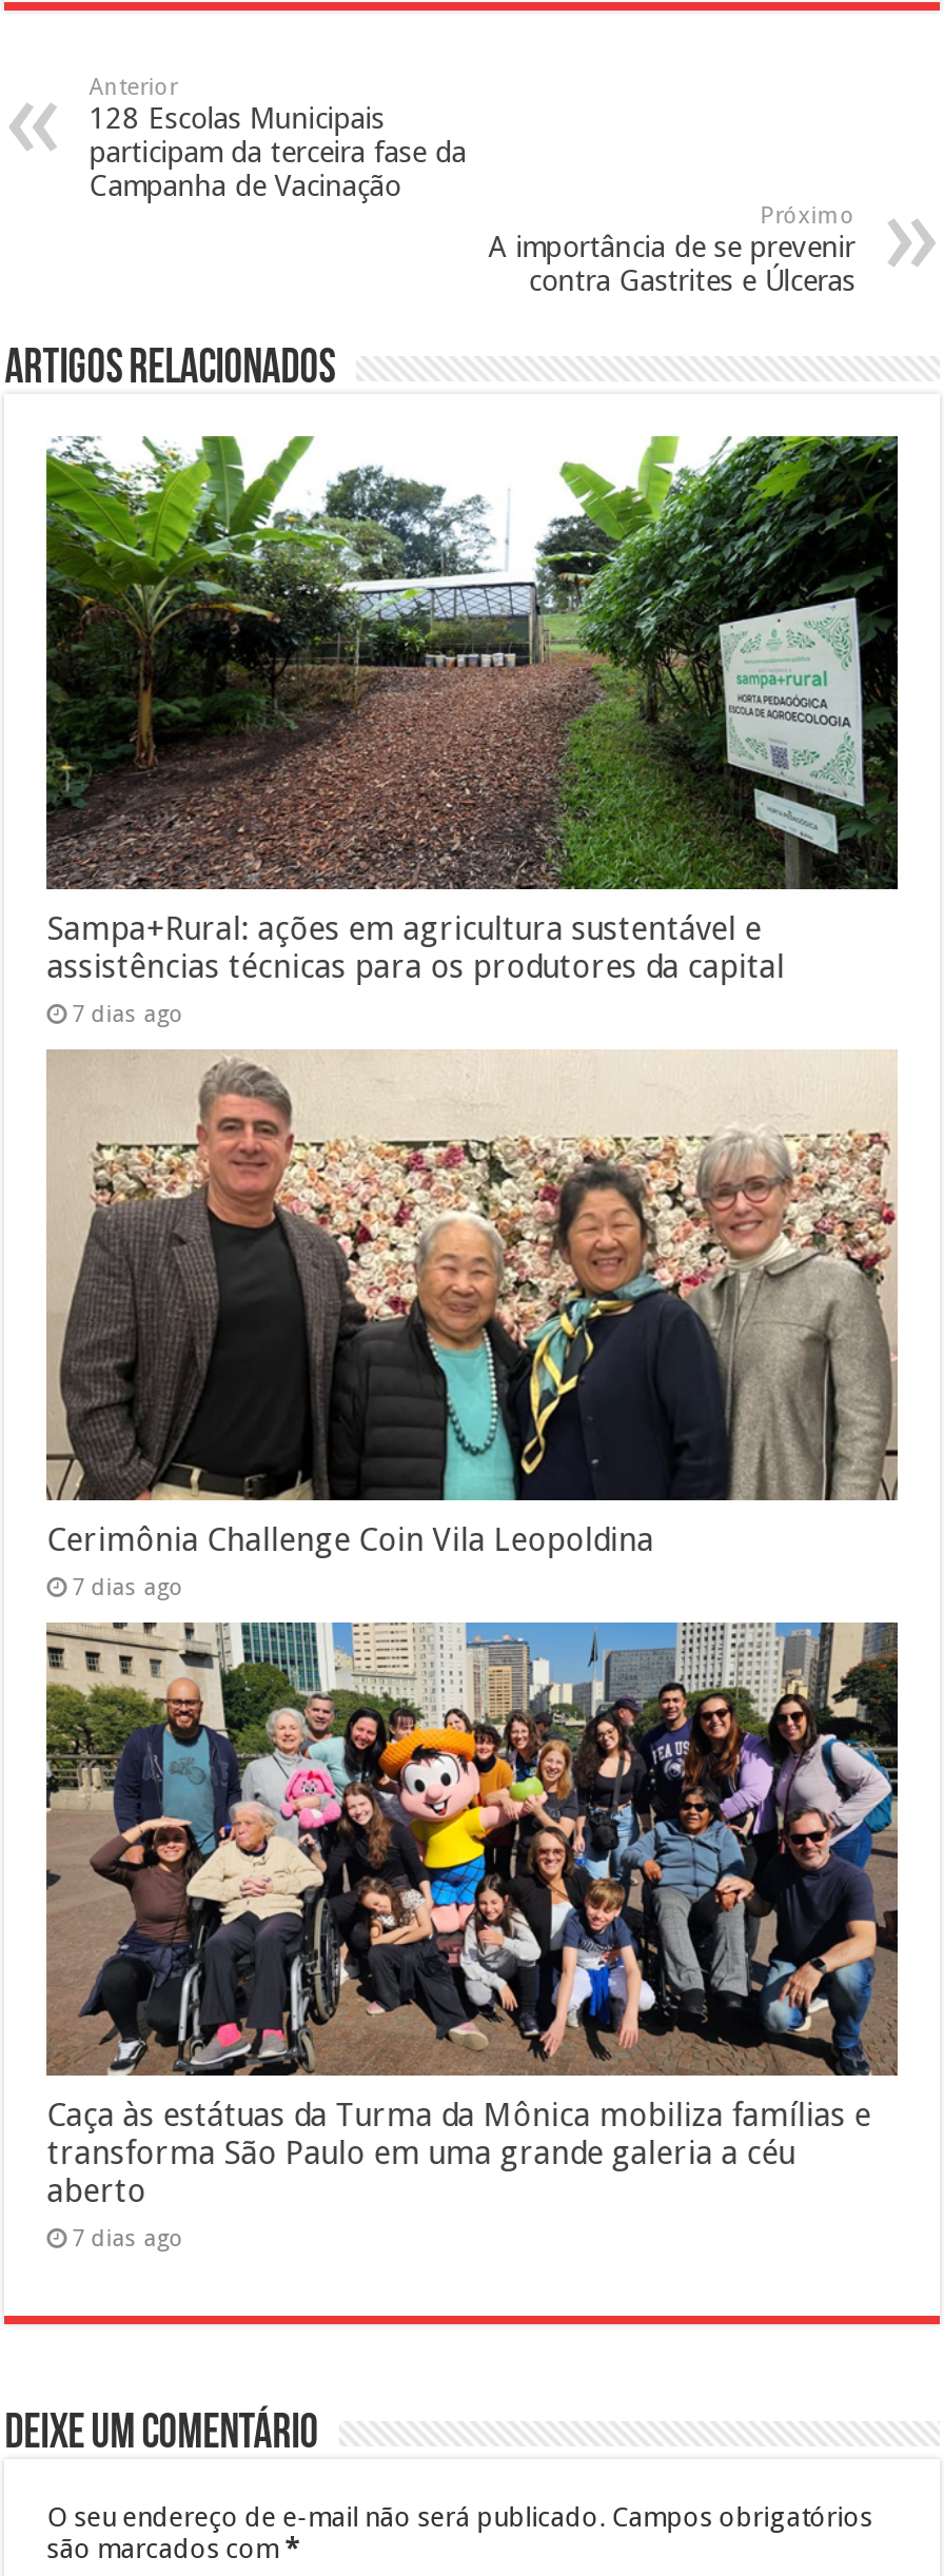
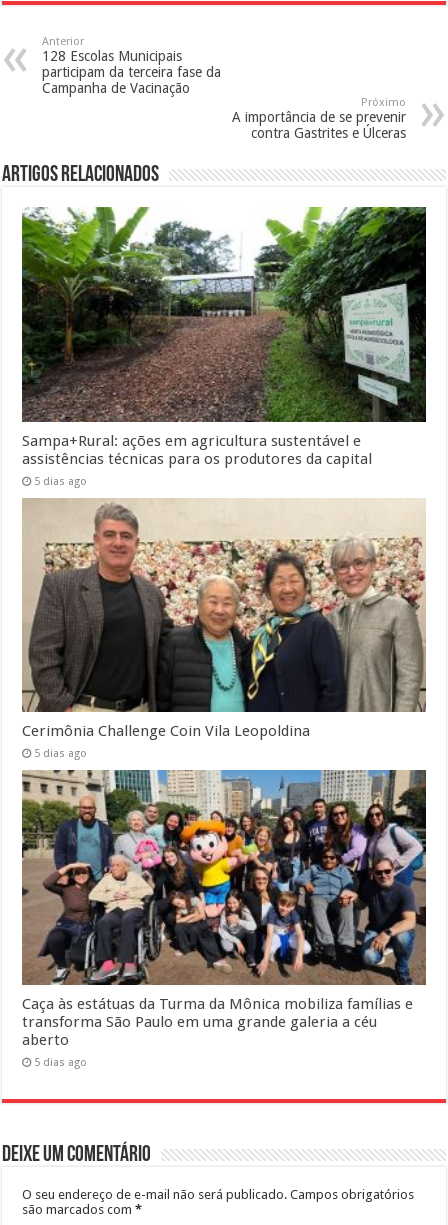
[72,1000,184,1027] 7 dias ago -> [34,475,87,488] 5 dias ago
[72,1575,184,1602] 7 dias ago -> [34,747,87,760] 5 dias ago
[72,2226,184,2253] 7 dias ago -> [34,1056,87,1069] 5 dias ago

